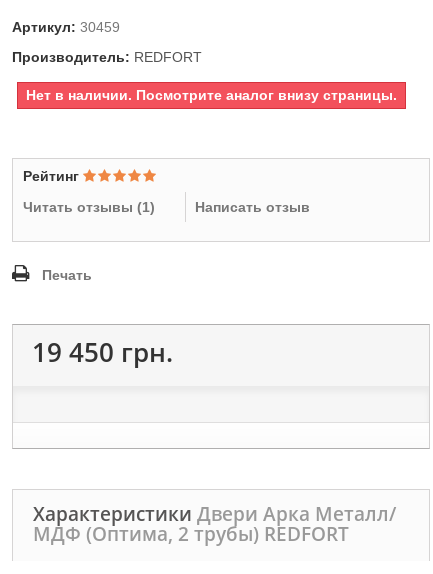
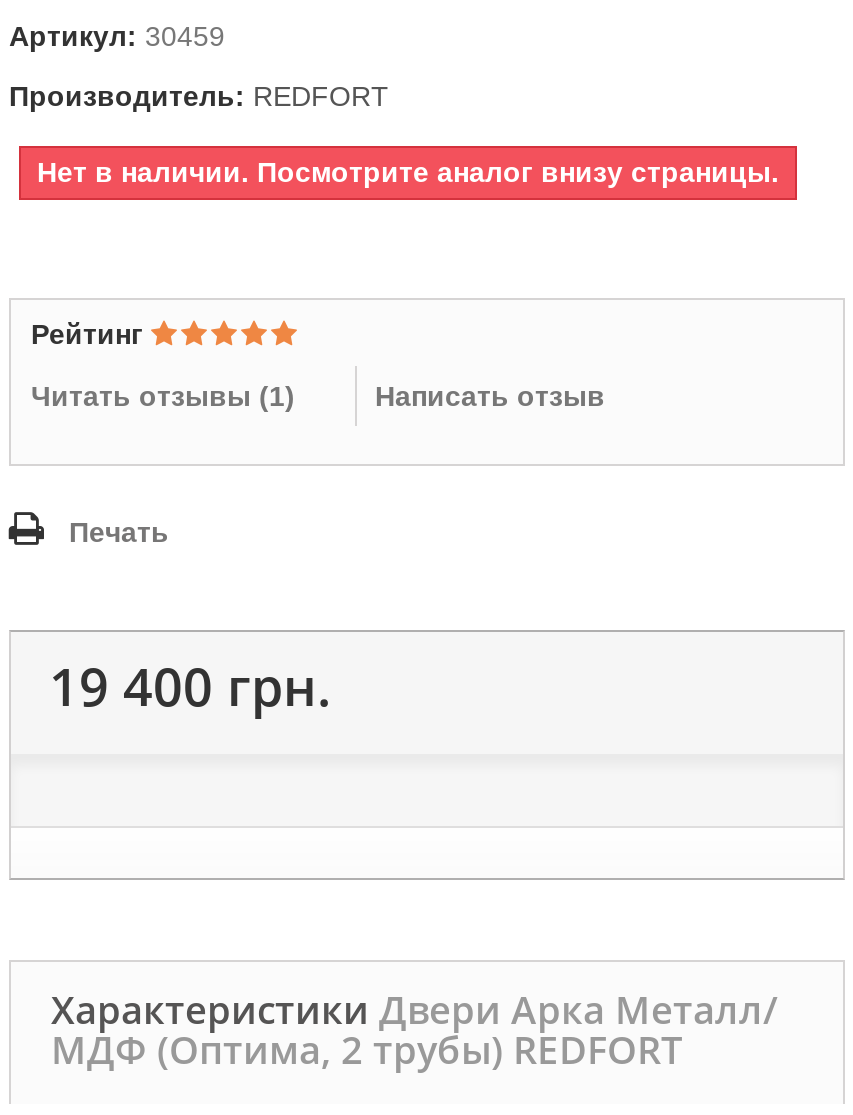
[32,334,173,370] 19 450 грн. -> [49,650,331,722] 19 400 грн.

